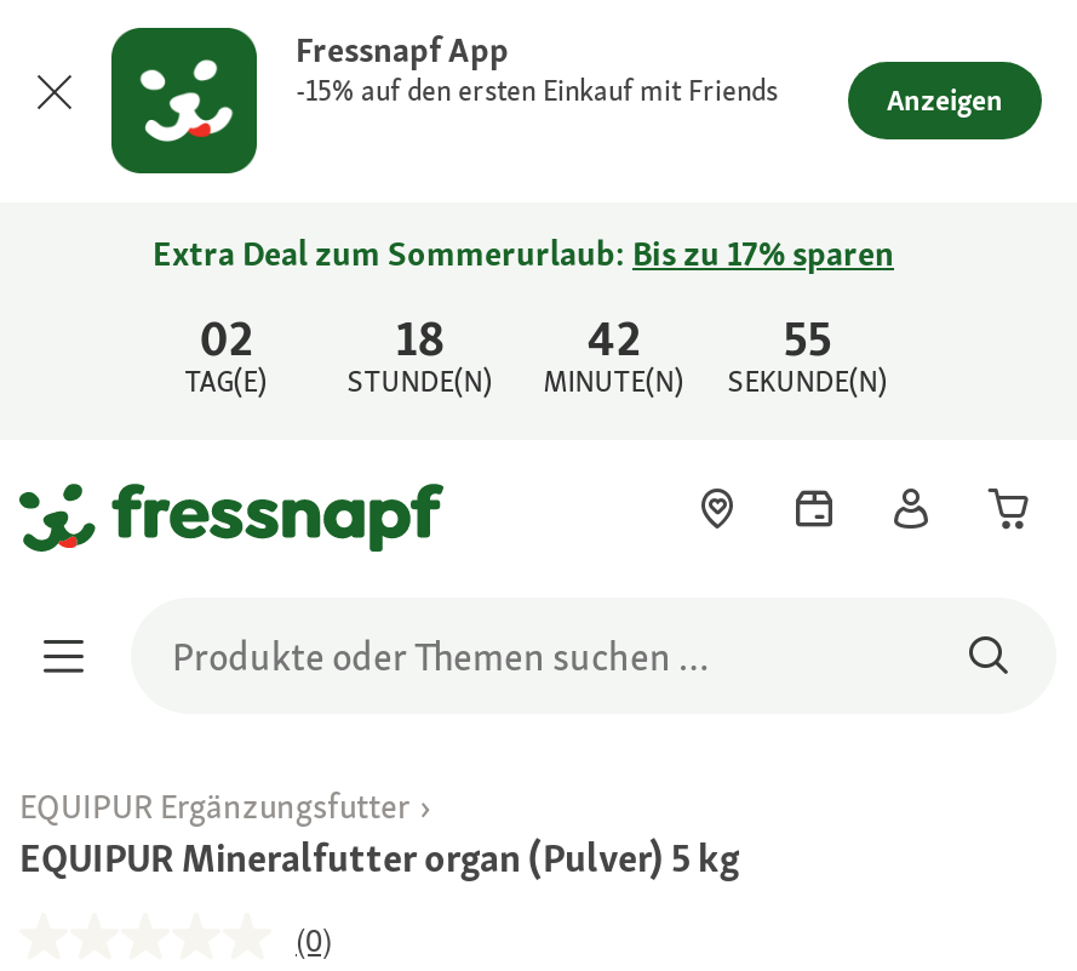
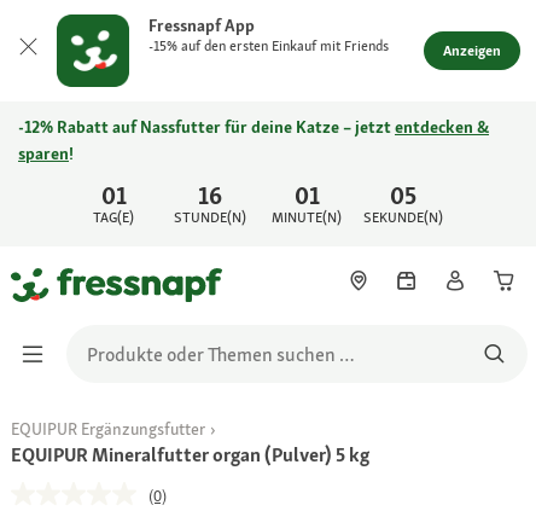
[153,232,894,275] Extra Deal zum Sommerurlaub: Bis zu 17% sparen -> [18,116,489,164] -12% Rabatt auf Nassfutter für deine Katze – jetzt entdecken & | sparen!
[199,307,253,370] 02 -> [101,180,127,211] 01
[396,307,444,370] 18 -> [198,180,222,211] 16
[587,307,640,370] 42 -> [294,180,320,211] 01
[783,307,832,370] 55 -> [390,180,417,211] 05

